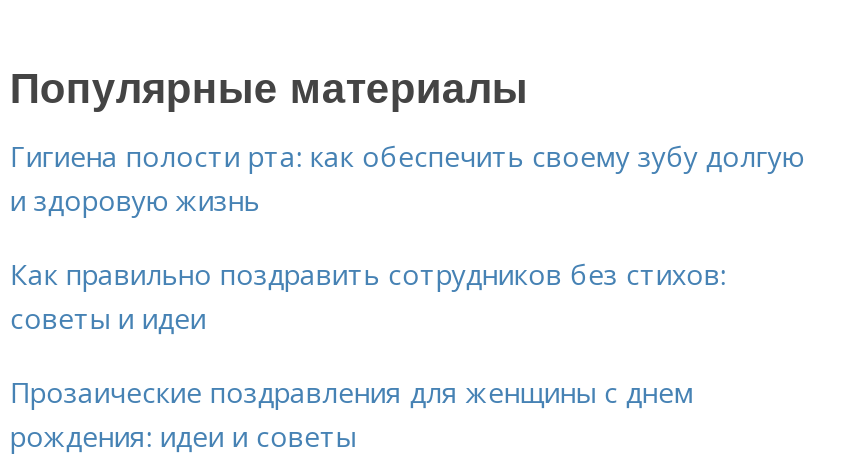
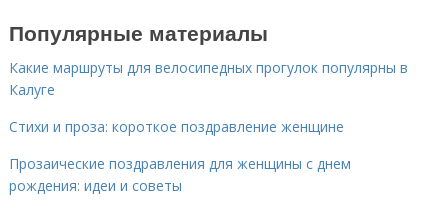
[10,138,804,220] Гигиена полости рта: как обеспечить своему зубу долгую | и здоровую жизнь -> [9,58,408,99] Какие маршруты для велосипедных прогулок популярны в | Калуге
[10,256,726,338] Как правильно поздравить сотрудников без стихов: | советы и идеи -> [9,117,344,136] Стихи и проза: короткое поздравление женщине

